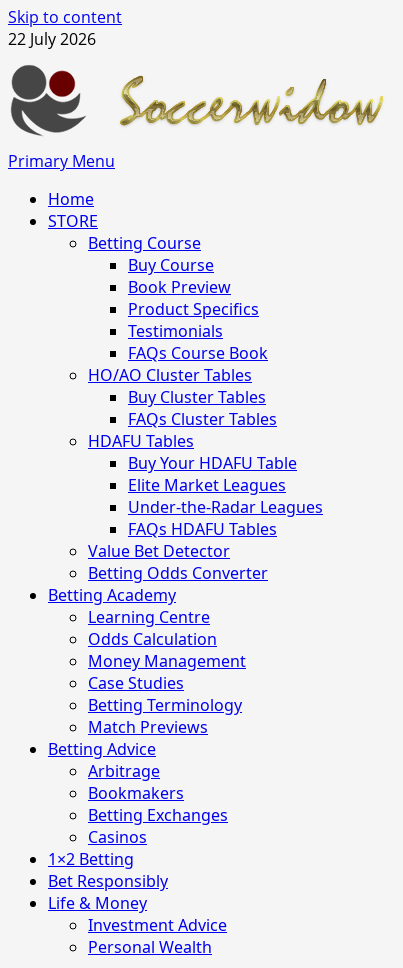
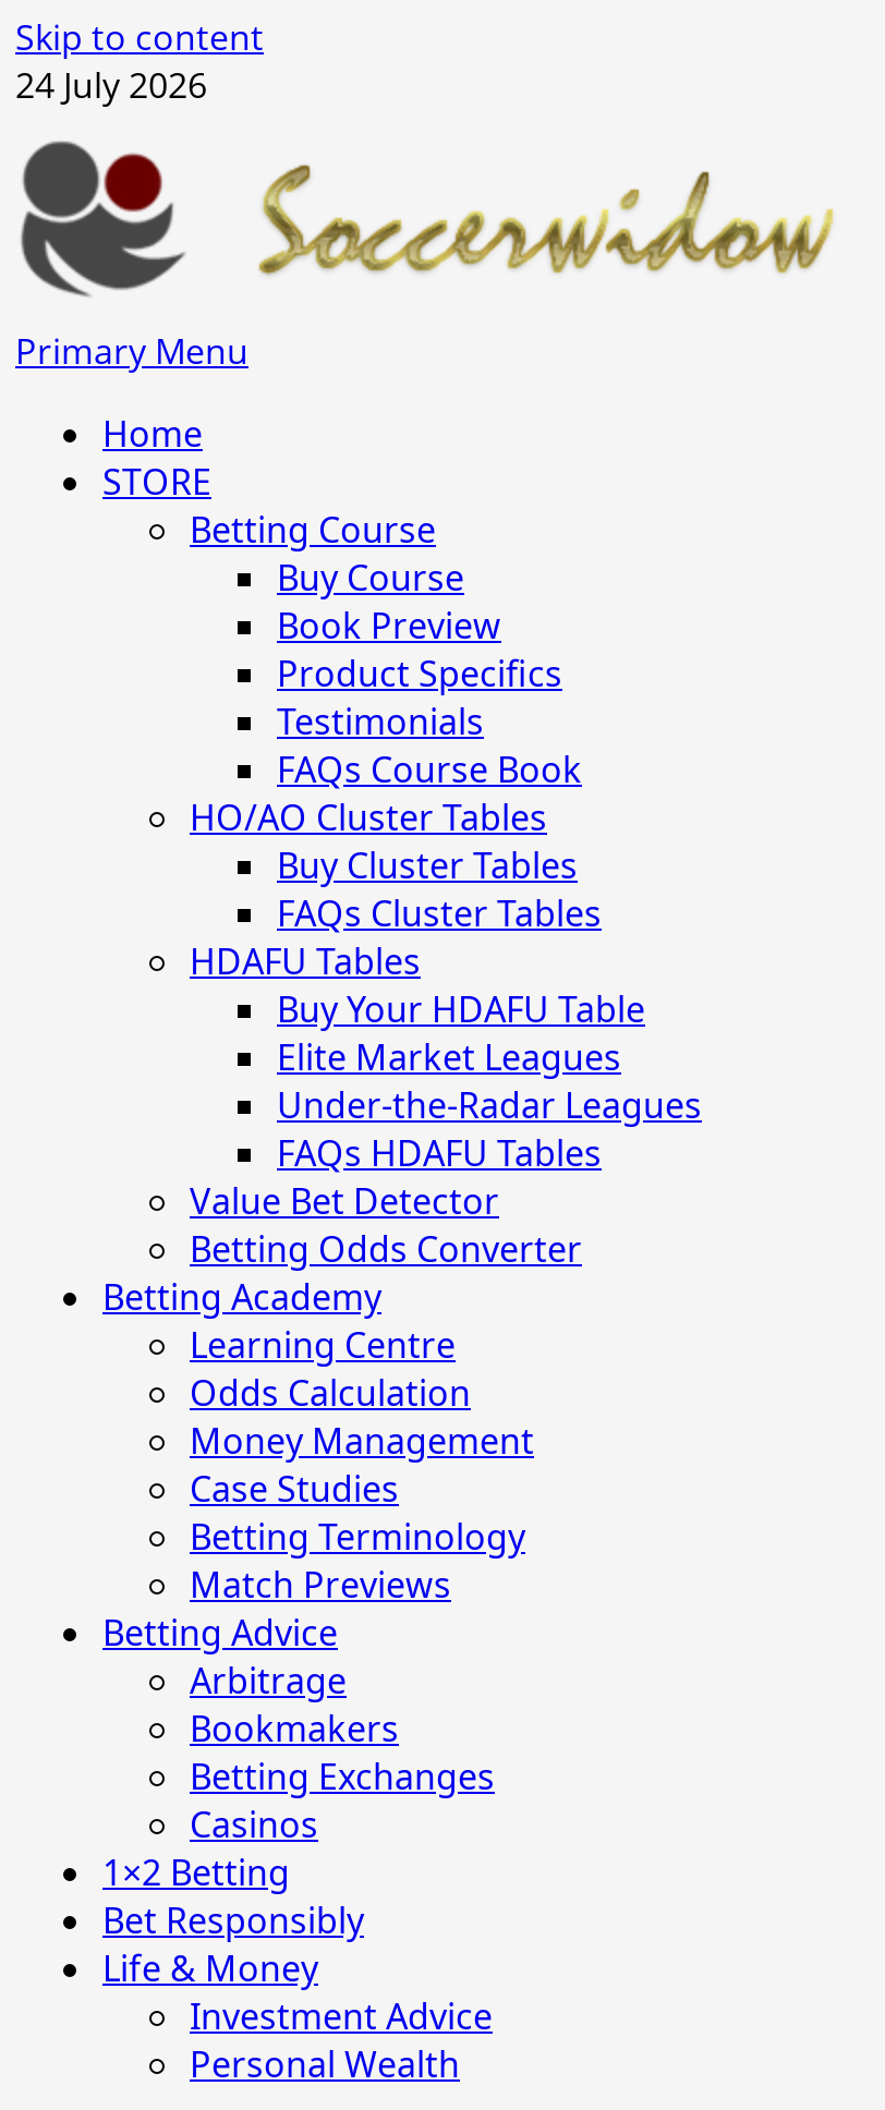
[8,28,96,50] 22 July 2026 -> [15,61,207,109] 24 July 2026

